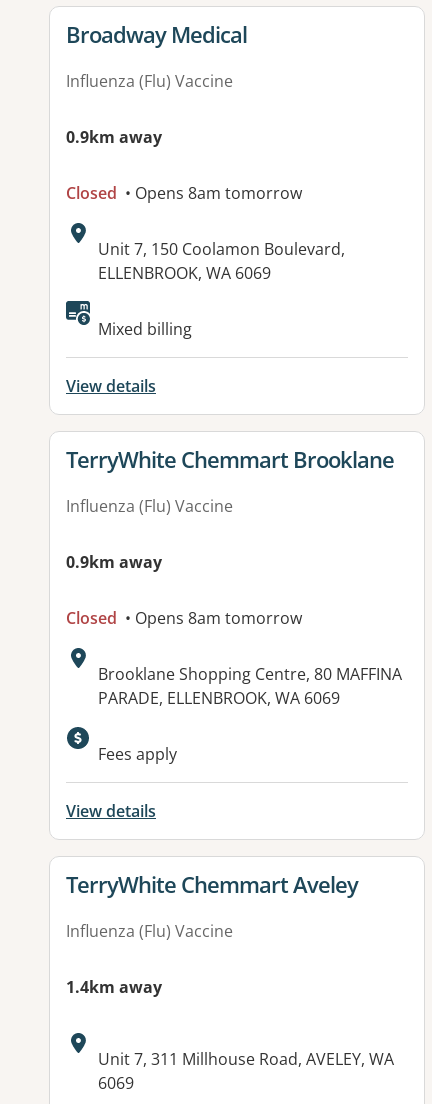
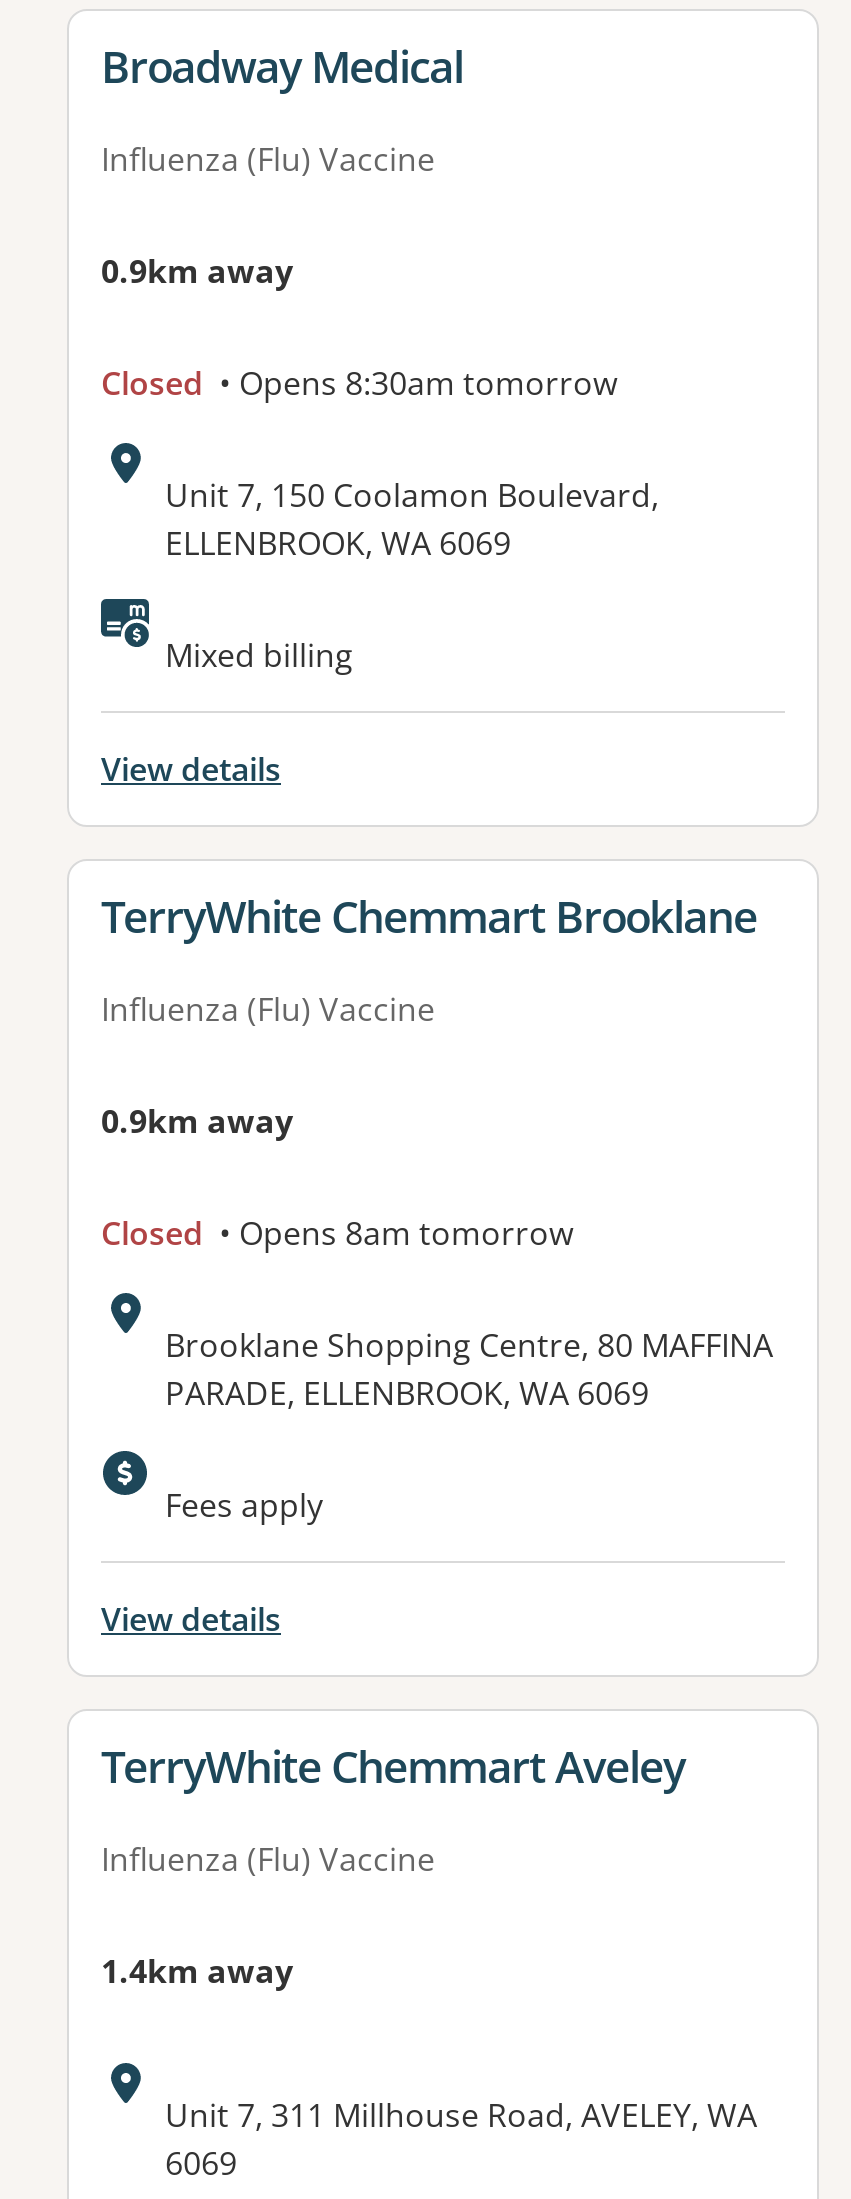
[66,182,302,204] Closed • Opens 8am tomorrow -> [101,362,617,406] Closed • Opens 8:30am tomorrow

